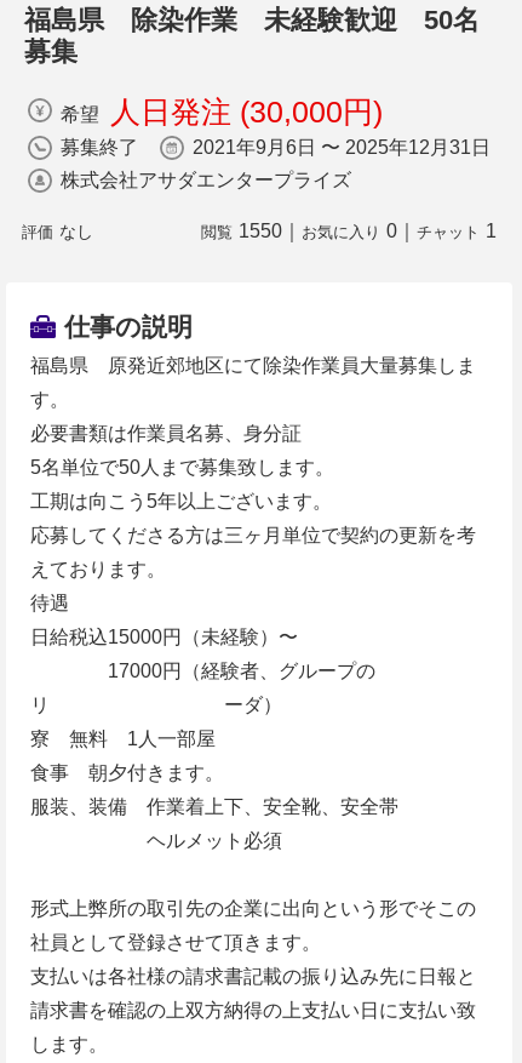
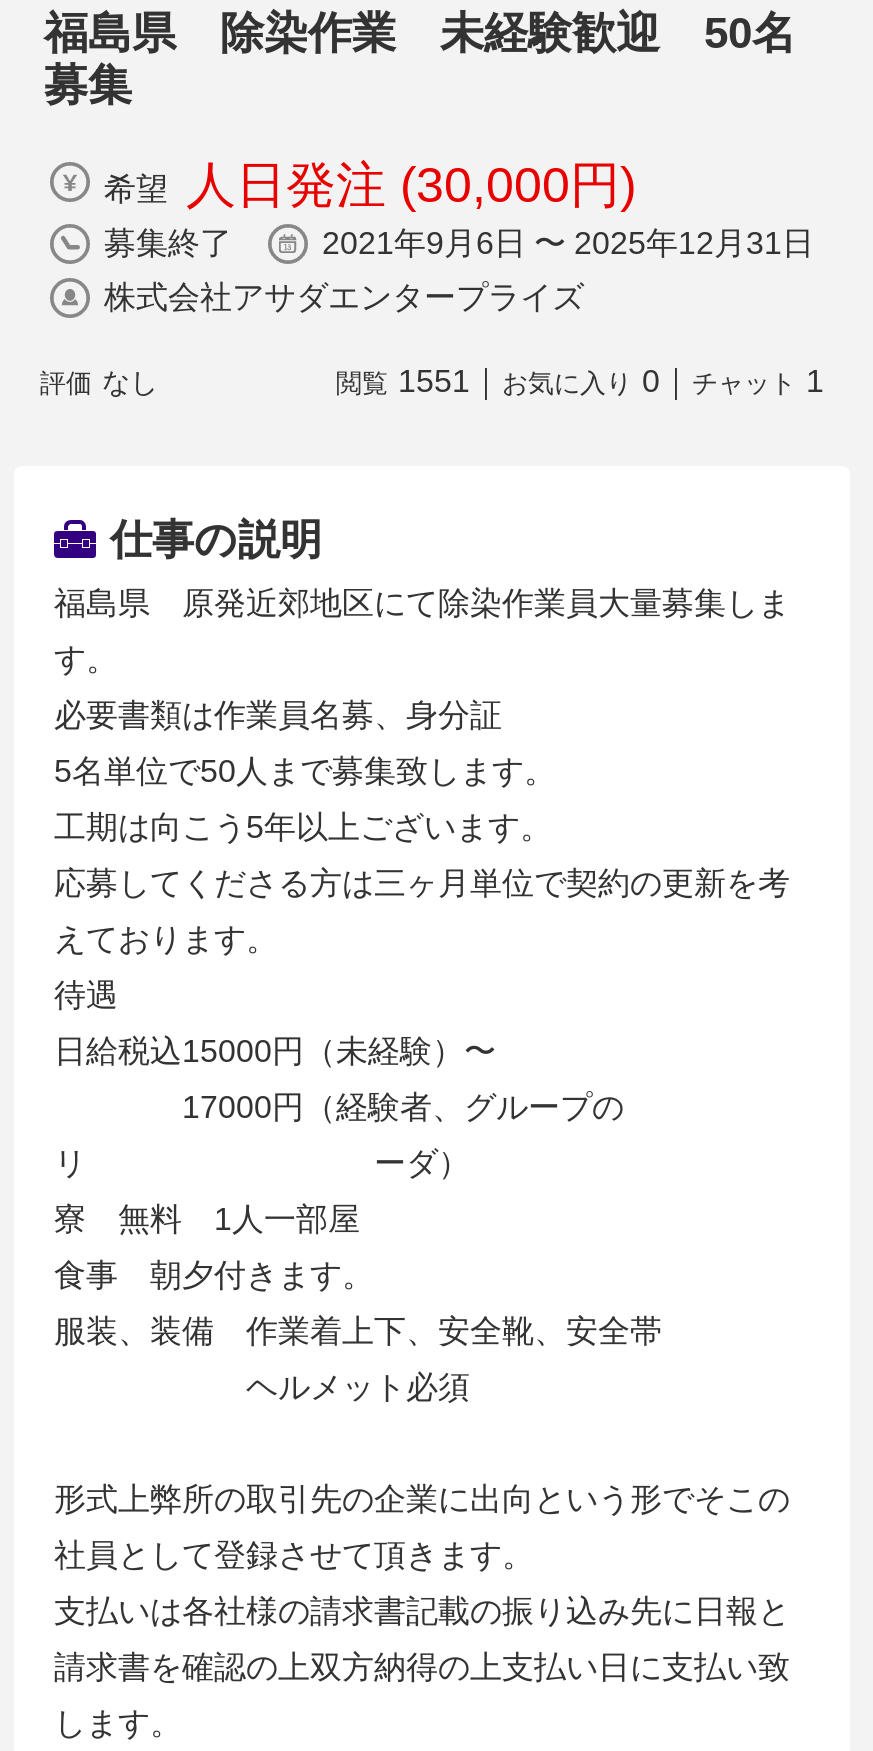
[201,221,497,241] 閲覧 1550｜お気に入り 0｜チャット 1 -> [336,364,824,398] 閲覧 1551｜お気に入り 0｜チャット 1

